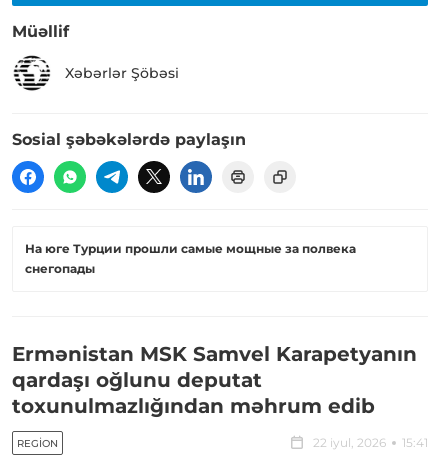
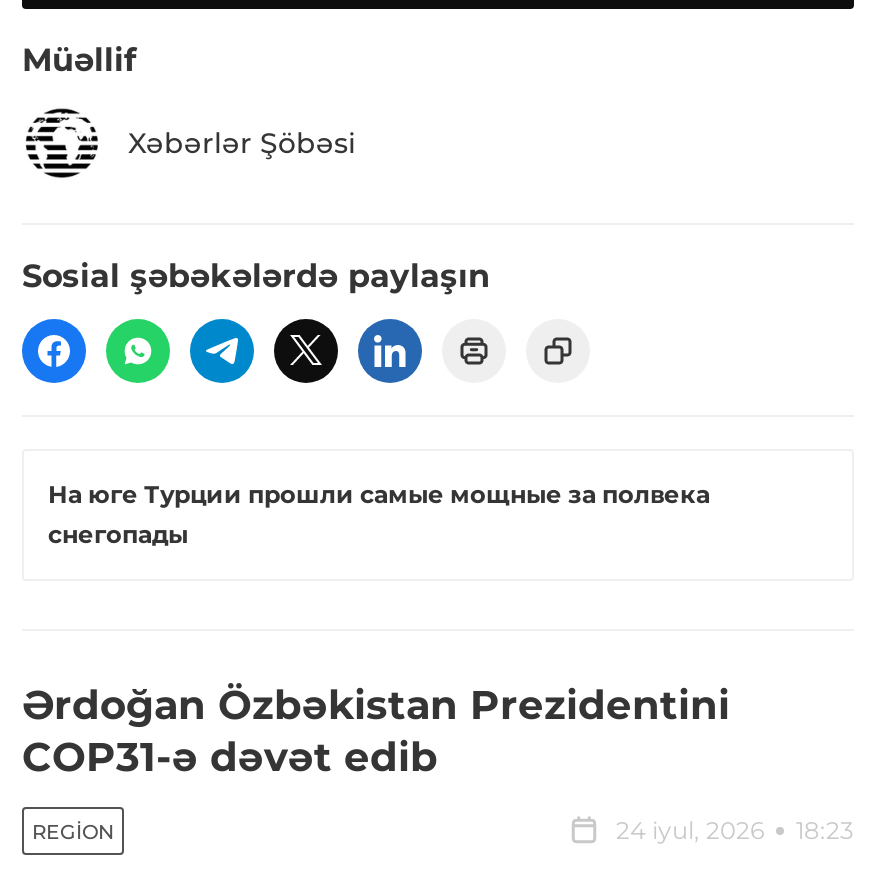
[12,342,417,418] Ermənistan MSK Samvel Karapetyanın | qardaşı oğlunu deputat | toxunulmazlığından məhrum edib -> [22,682,730,782] Ərdoğan Özbəkistan Prezidentini | COP31-ə dəvət edib
[313,435,428,450] 22 iyul, 2026 | 15:41 -> [616,816,854,846] 24 iyul, 2026 | 18:23

